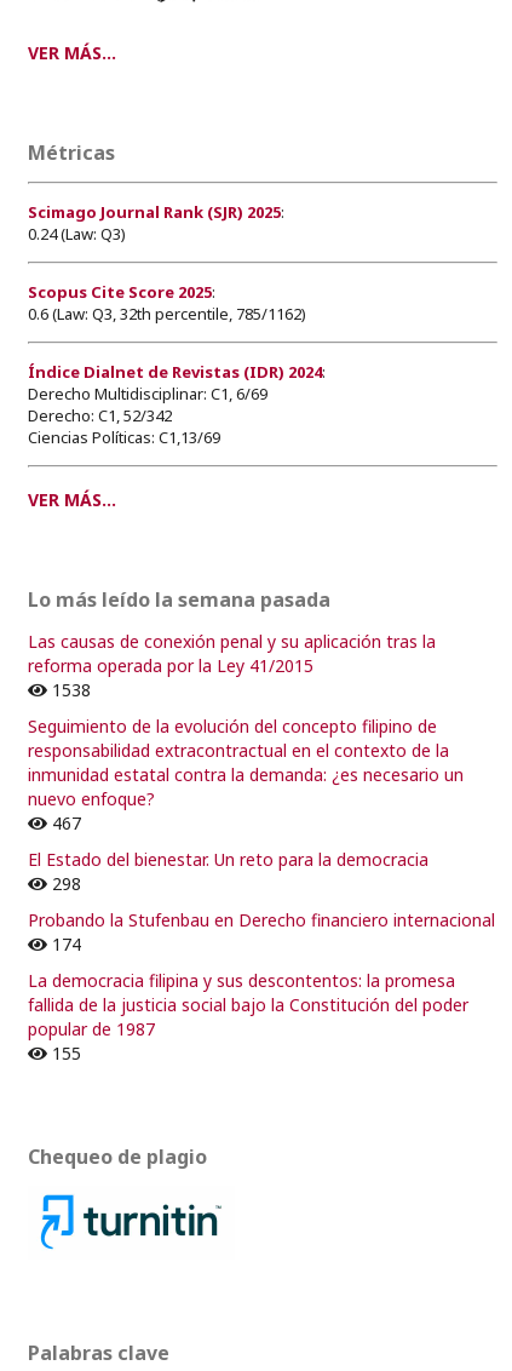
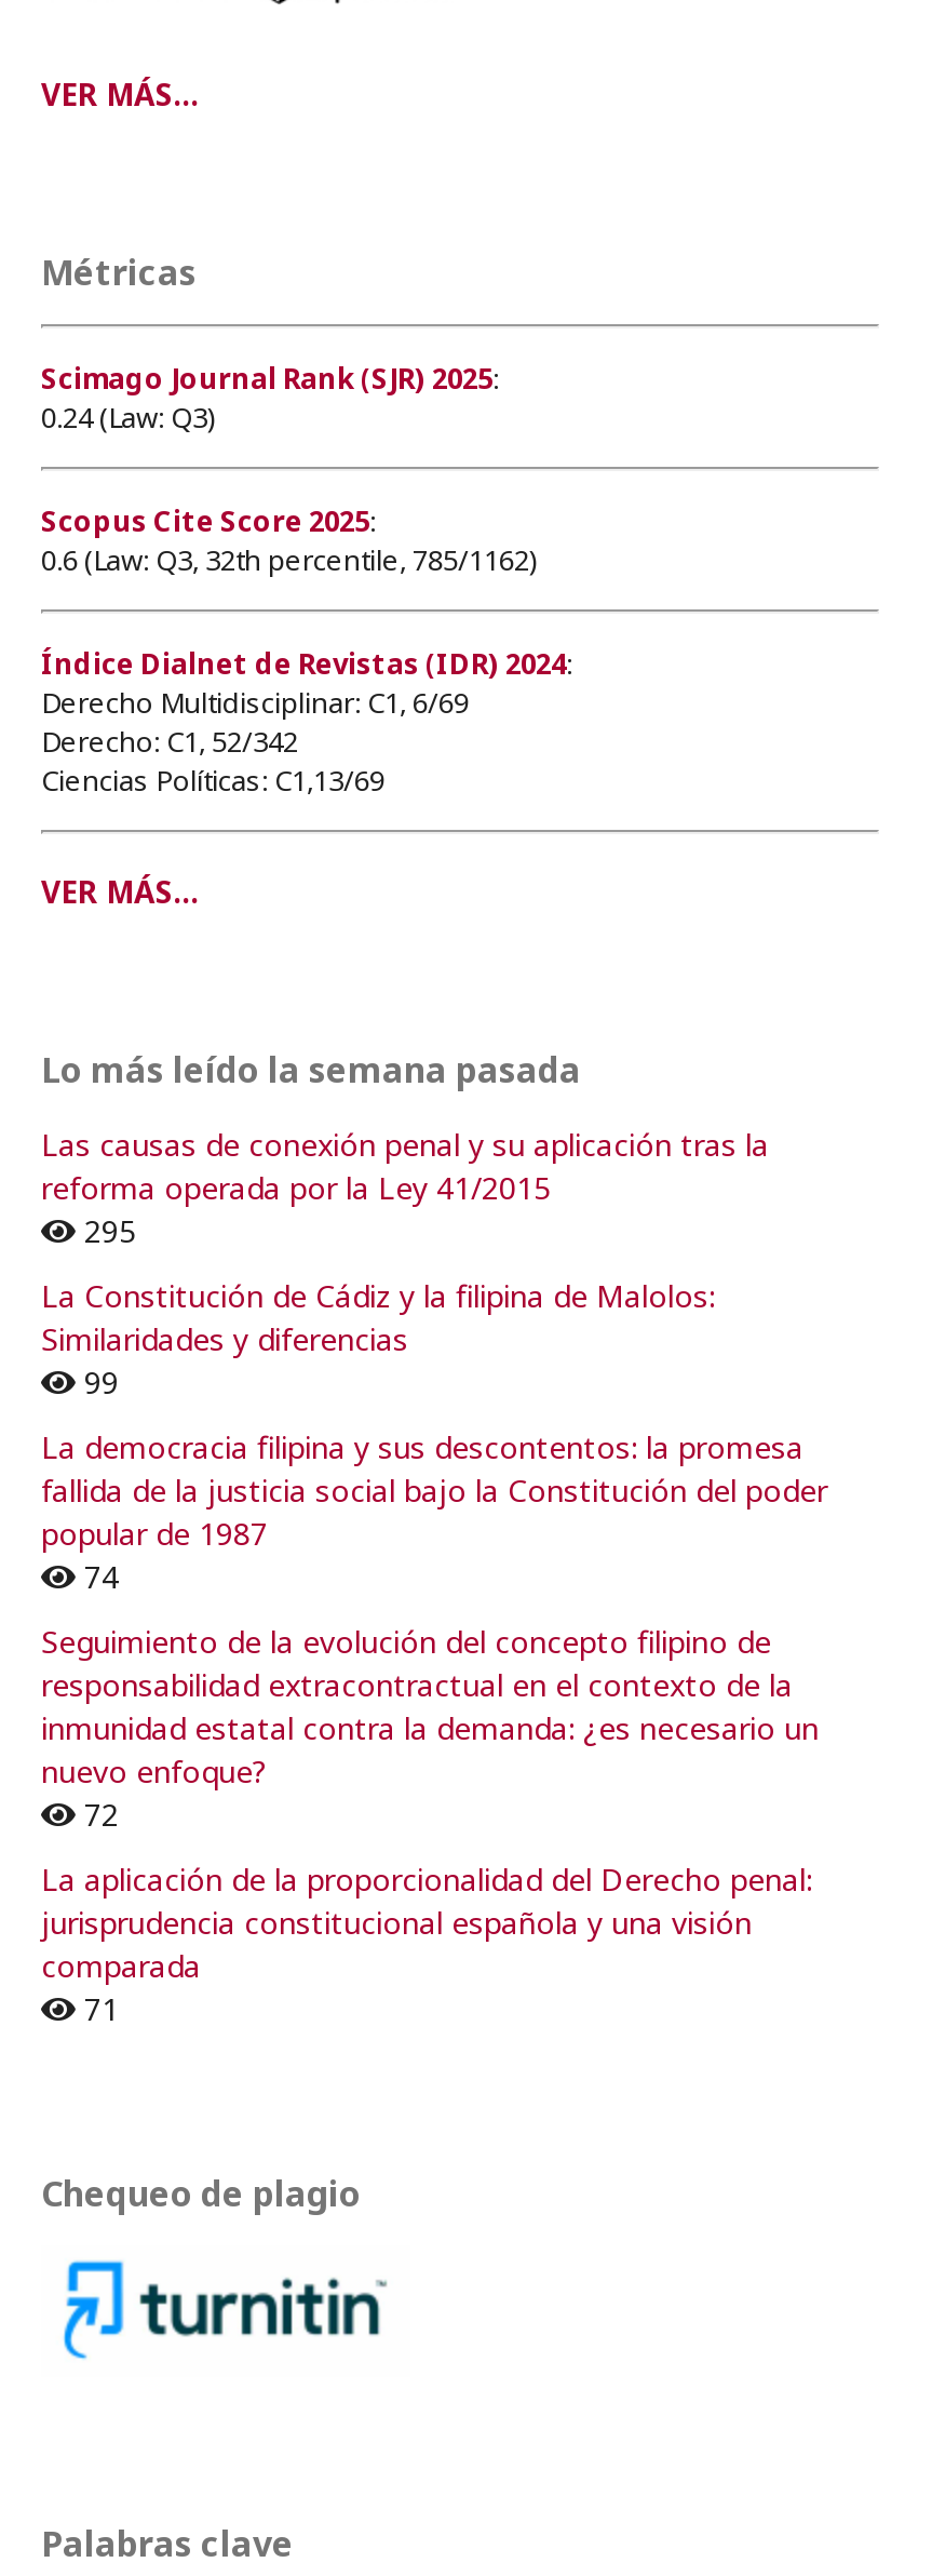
[47,679,91,702] 1538 -> [41,1211,715,1598] 295 | La Constitución de Cádiz y la filipina de Malolos: | Similaridades y diferencias | 99 | 74
moved [28,715,464,811] -> [41,1622,819,1792]: Seguimiento de la evolución del concepto filipino de | responsabilidad extracontractual en el contexto de la | inmunidad estatal contra la demanda: ¿es necesario un | nuevo enfoque?
[28,812,495,1065] 467 | El Estado del bienestar. Un reto para la democracia | 298 | Probando la Stufenbau en Derecho financiero internacional | 174 | 155 -> [41,1795,812,2030] 72 | La aplicación de la proporcionalidad del Derecho penal: | jurisprudencia constitucional española y una visión | comparada | 71
moved [28,969,468,1041] -> [41,1427,827,1555]: La democracia filipina y sus descontentos: la promesa | fallida de la justicia social bajo la Constitución del poder | popular de 1987

